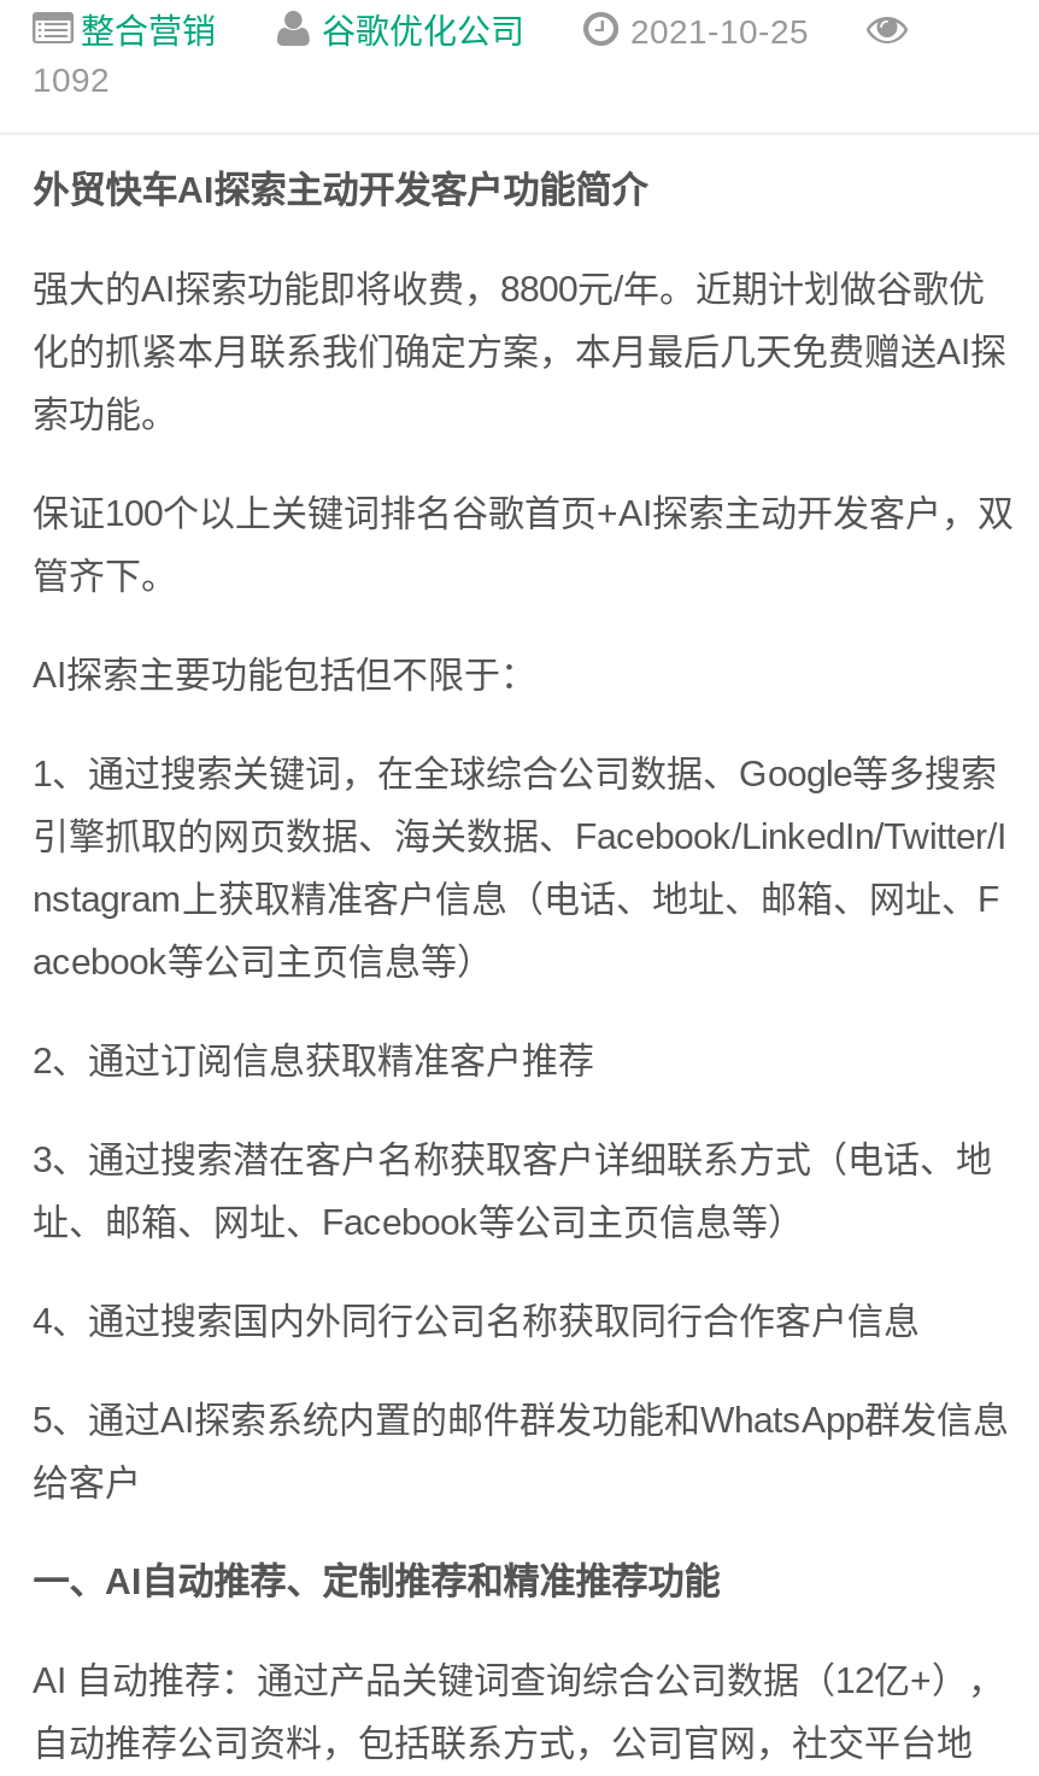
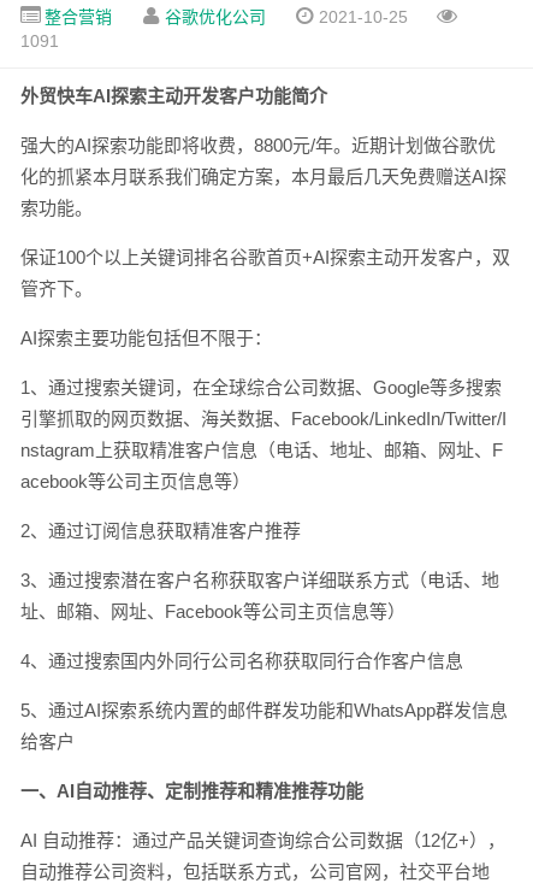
[33,60,110,99] 1092 -> [20,31,59,51] 1091

